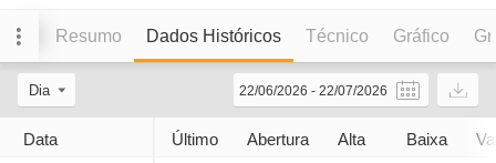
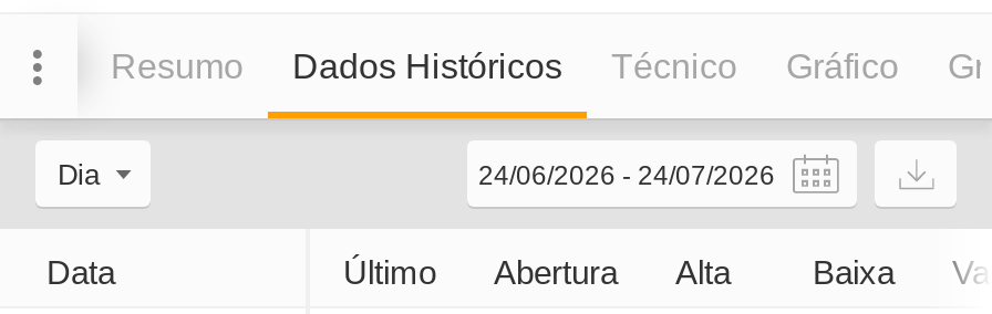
[239,83,387,99] 22/06/2026 - 22/07/2026 -> [478,161,775,191] 24/06/2026 - 24/07/2026

